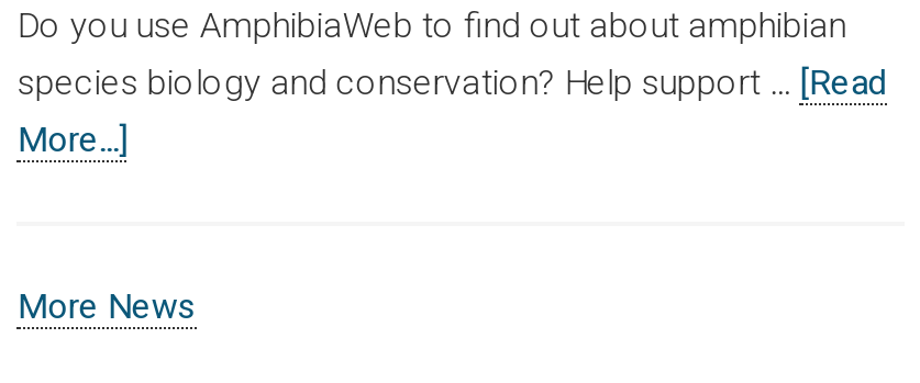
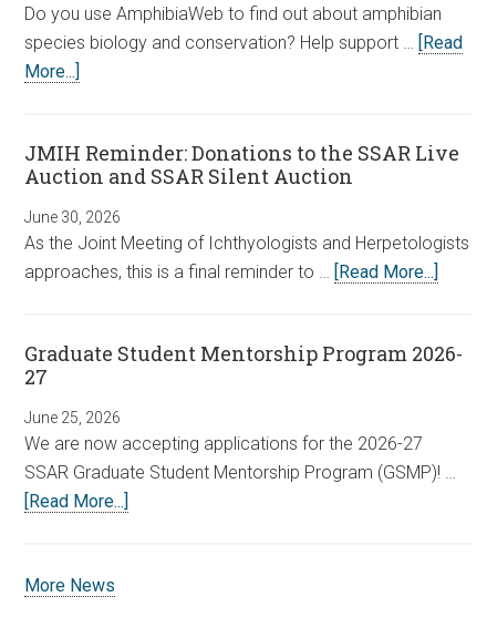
none -> [25,139,470,511] JMIH Reminder: Donations to the SSAR Live | Auction and SSAR Silent Auction | June 30, 2026 | As the Joint Meeting of Ichthyologists and Herpetologists | approaches, this is a final reminder to … [Read More...] | Graduate Student Mentorship Program 2026- | 27 | June 25, 2026 | We are now accepting applications for the 2026-27 | SSAR Graduate Student Mentorship Program (GSMP)! … | [Read More...]

